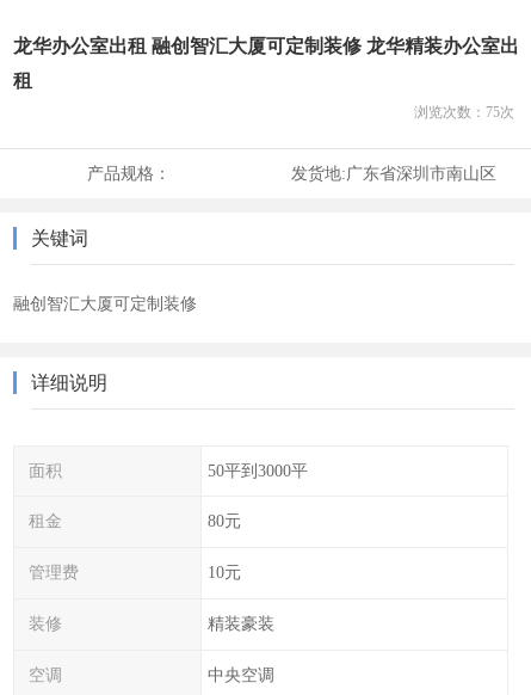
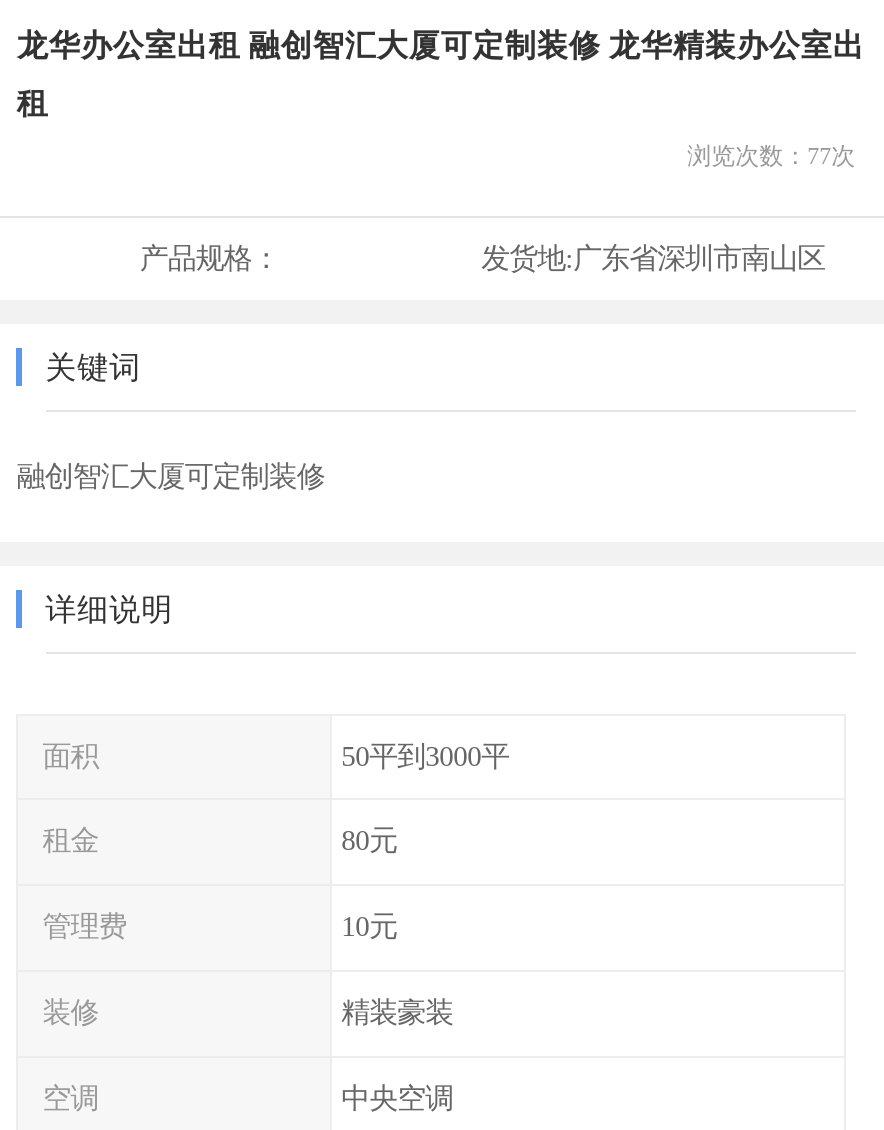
[414,103,514,120] 浏览次数：75次 -> [687,141,855,169] 浏览次数：77次

